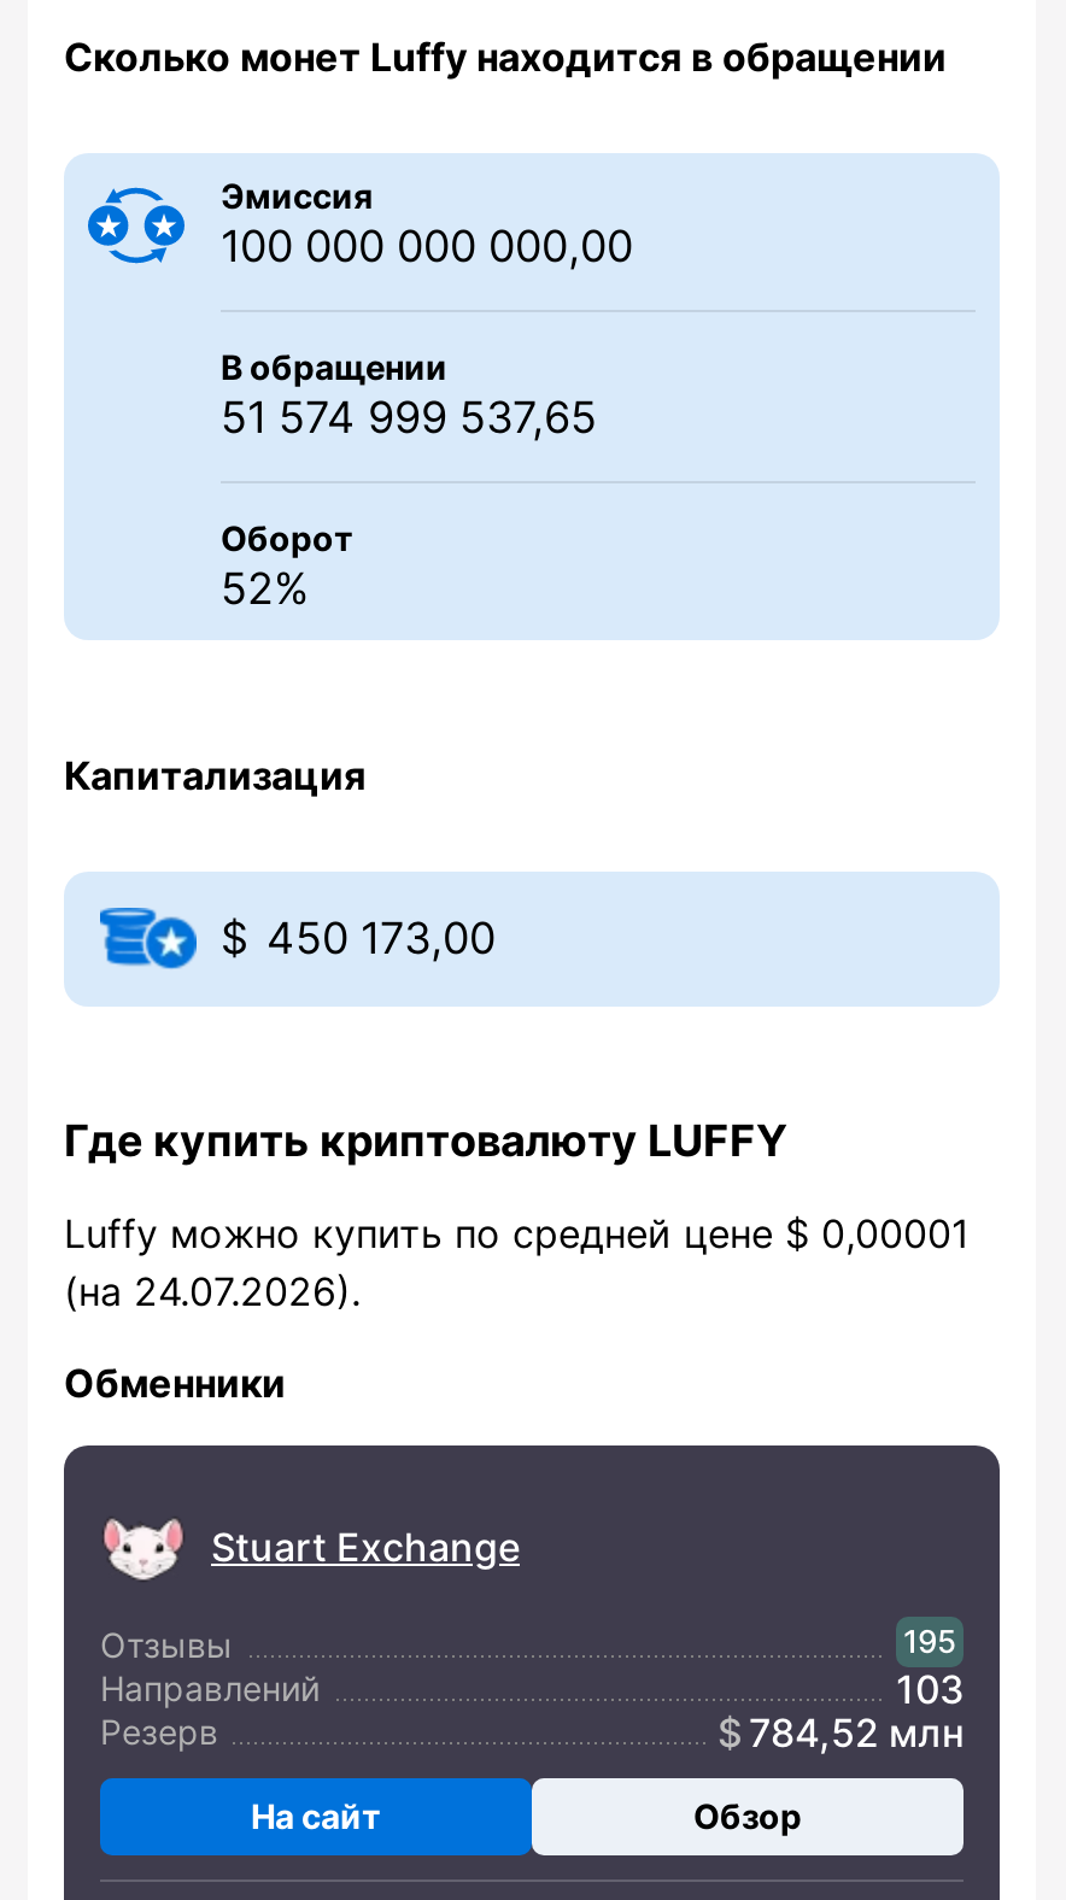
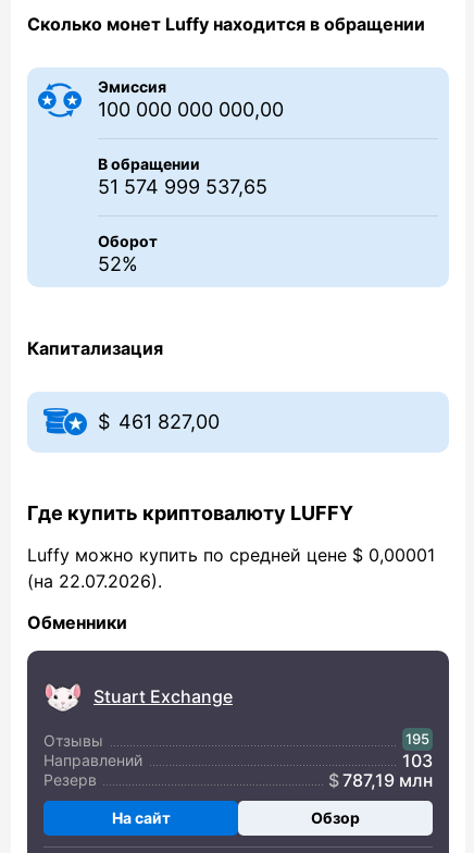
[254,912,496,963] 450 173,00 -> [113,410,220,433] 461 827,00
[64,1266,361,1314] (на 24.07.2026). -> [27,570,162,591] (на 22.07.2026).
[749,1707,963,1755] 784,52 млн -> [342,769,433,790] 787,19 млн

